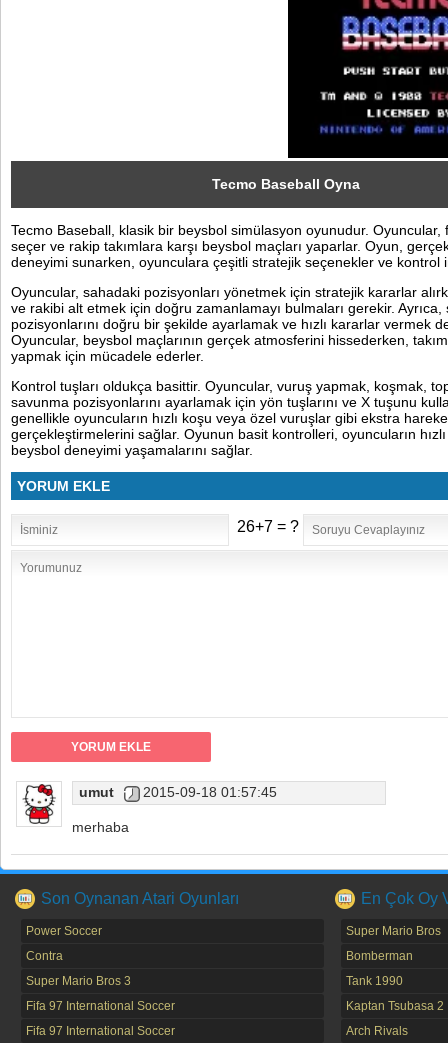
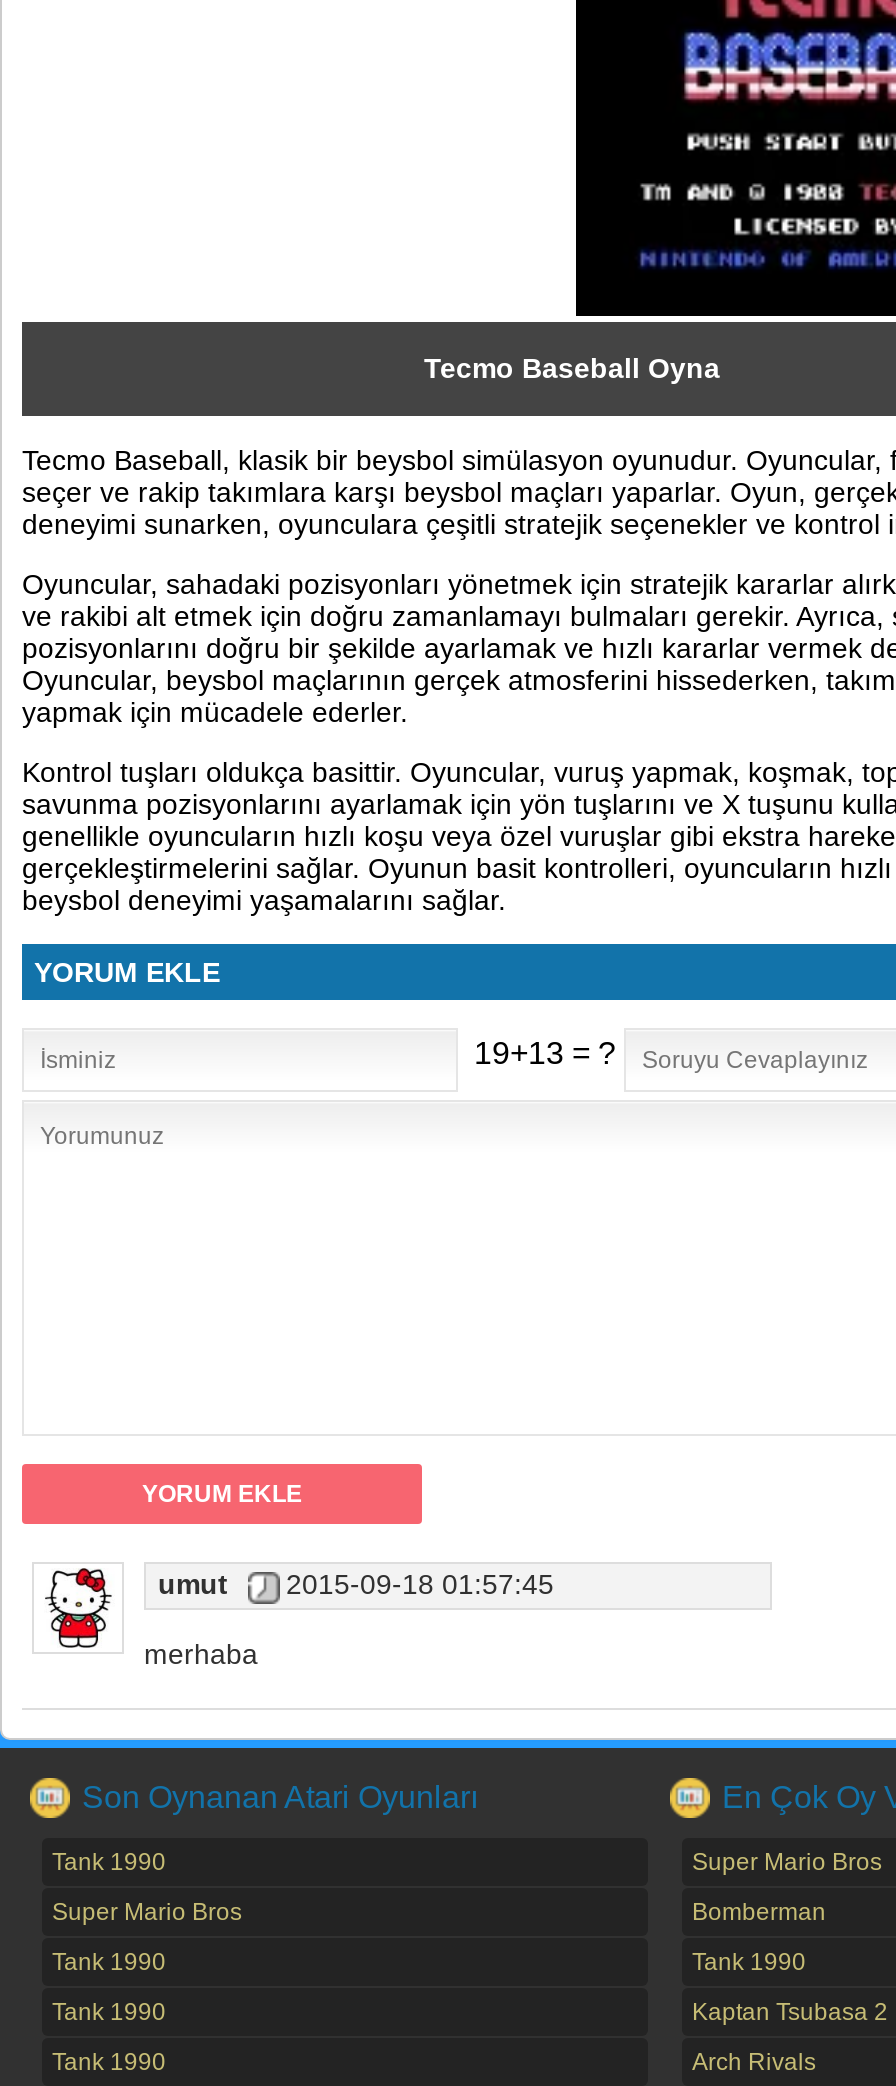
[237,518,299,535] 26+7 = ? -> [474,1036,616,1070] 19+13 = ?
[26,924,102,938] Power Soccer -> [52,1848,166,1876] Tank 1990
[26,949,63,963] Contra -> [52,1898,242,1926] Super Mario Bros
[26,974,131,988] Super Mario Bros 3 -> [52,1948,166,1976] Tank 1990
[26,999,175,1013] Fifa 97 International Soccer -> [52,1998,166,2026] Tank 1990
[26,1024,175,1038] Fifa 97 International Soccer -> [52,2048,166,2076] Tank 1990

